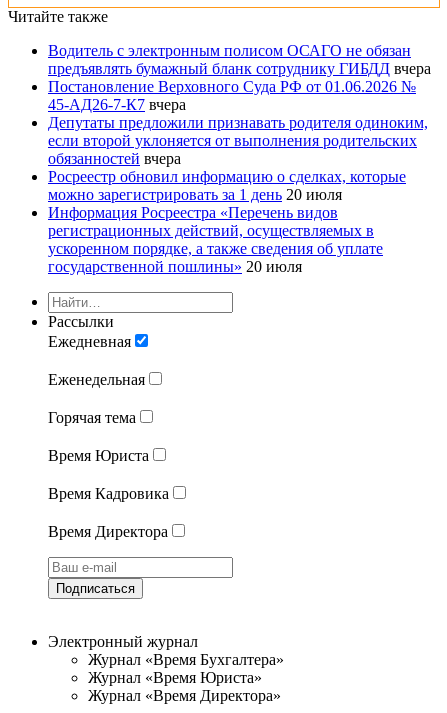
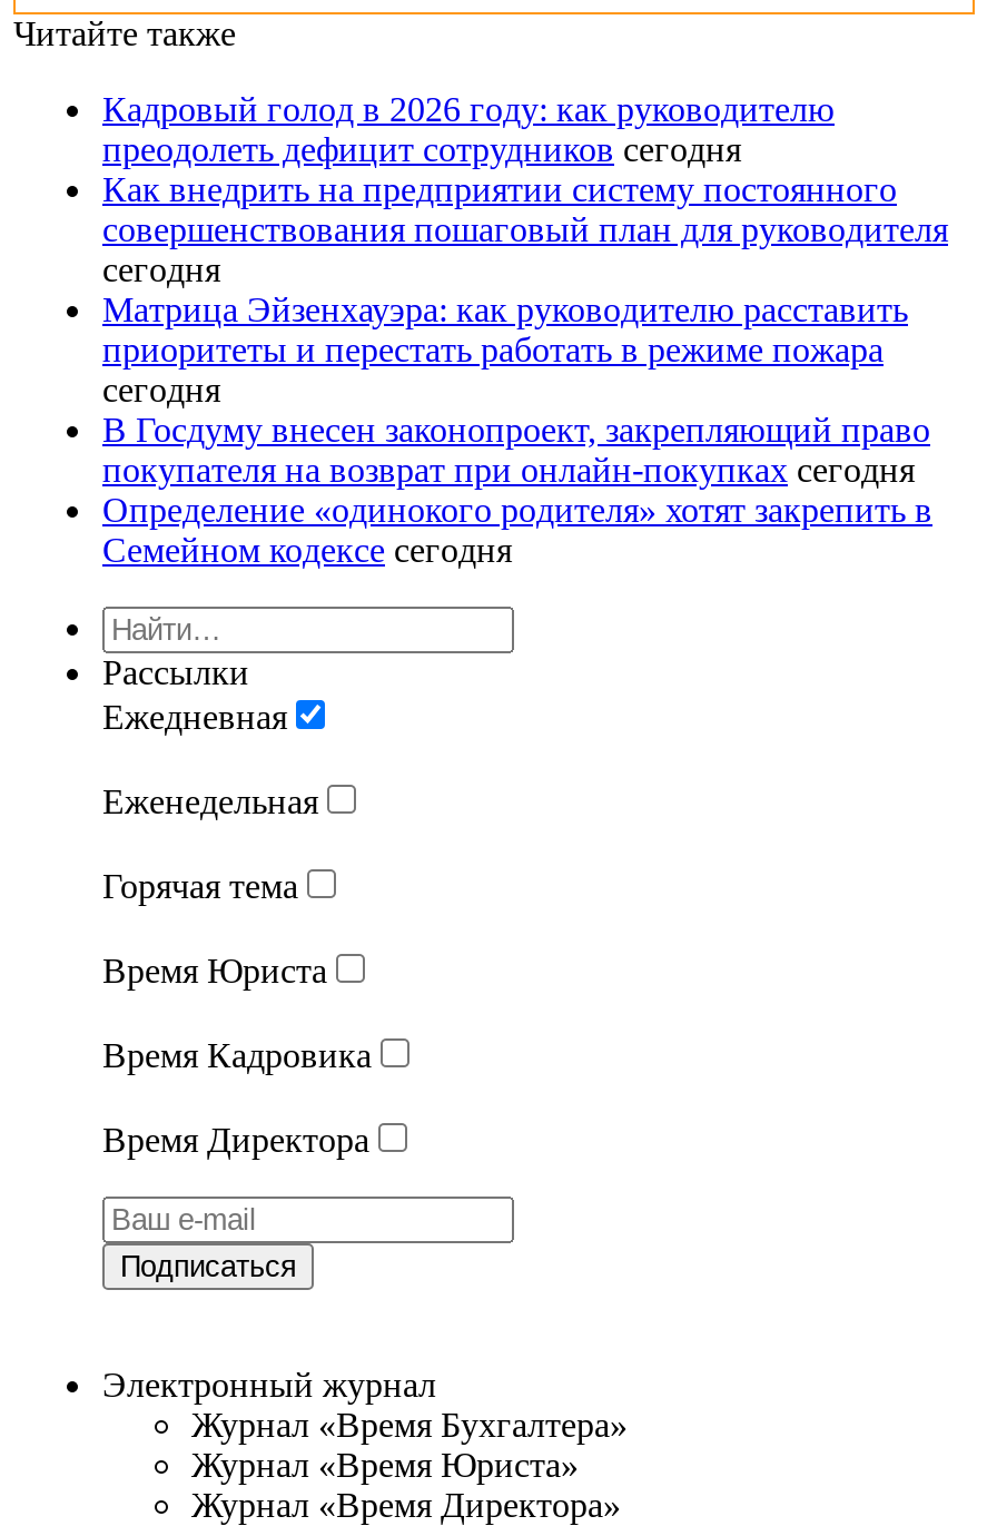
[48,42,431,275] Водитель с электронным полисом ОСАГО не обязан | предъявлять бумажный бланк сотруднику ГИБДД вчера | Постановление Верховного Суда РФ от 01.06.2026 № | 45-АД26-7-К7 вчера | Депутаты предложили признавать родителя одиноким, | если второй уклоняется от выполнения родительских | обязанностей вчера | Росреестр обновил информацию о сделках, которые | можно зарегистрировать за 1 день 20 июля | Информация Росреестра «Перечень видов | регистрационных действий, осуществляемых в | ускоренном порядке, а также сведения об уплате | государственной пошлины» 20 июля -> [102,91,948,569] Кадровый голод в 2026 году: как руководителю | преодолеть дефицит сотрудников сегодня | Как внедрить на предприятии систему постоянного | совершенствования пошаговый план для руководителя | сегодня | Матрица Эйзенхауэра: как руководителю расставить | приоритеты и перестать работать в режиме пожара | сегодня | В Госдуму внесен законопроект, закрепляющий право | покупателя на возврат при онлайн-покупках сегодня | Определение «одинокого родителя» хотят закрепить в | Семейном кодексе сегодня

